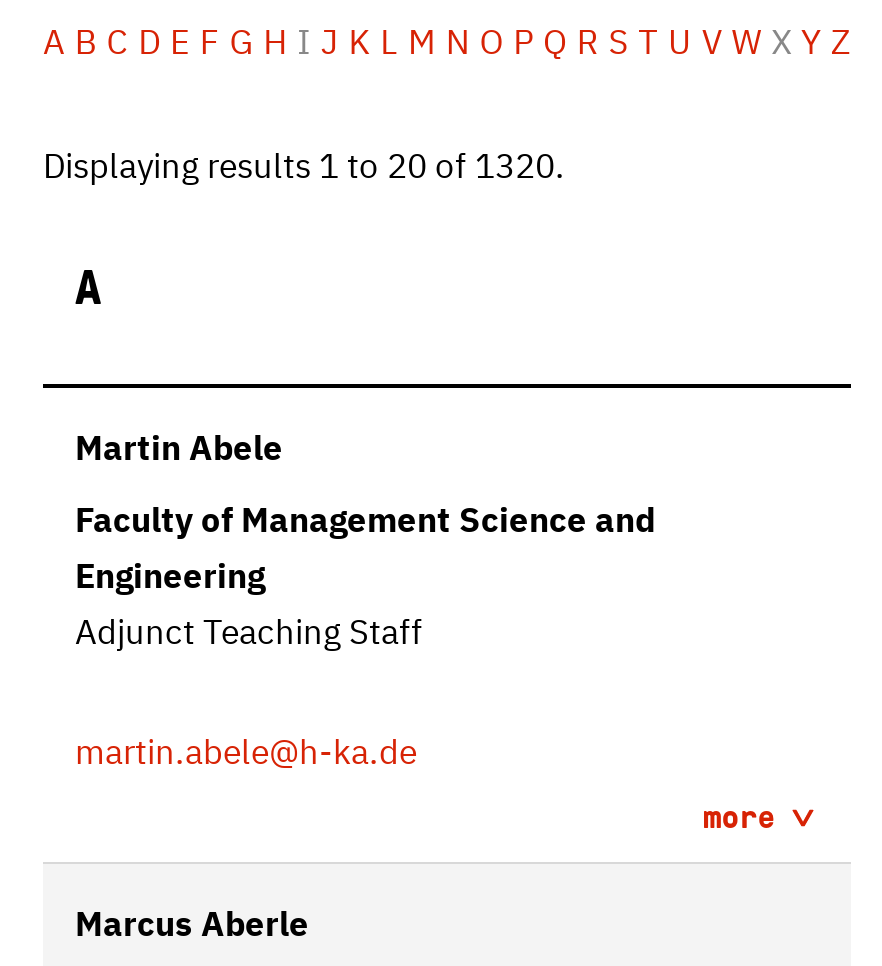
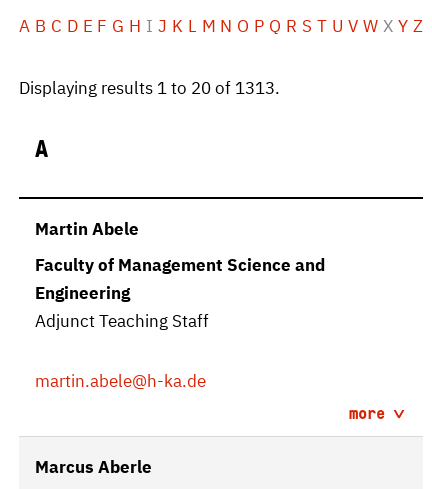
[43,144,565,188] Displaying results 1 to 20 of 1320. -> [19,77,280,99] Displaying results 1 to 20 of 1313.

